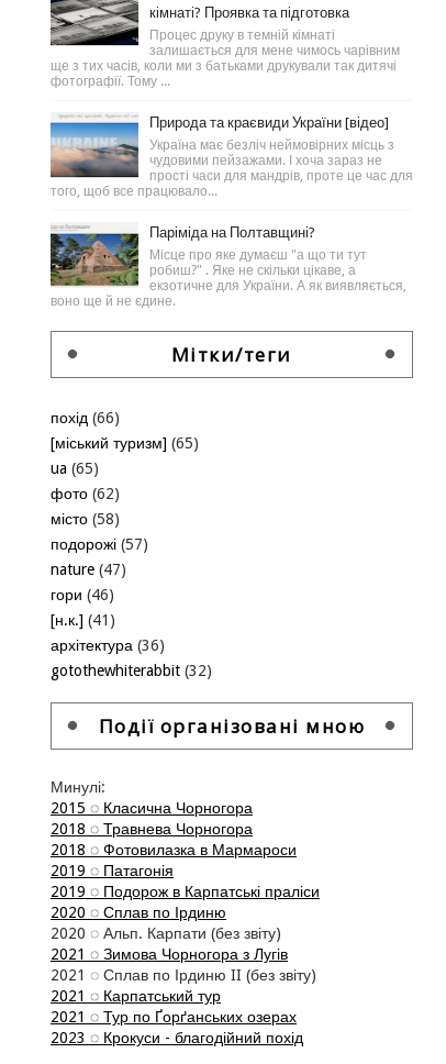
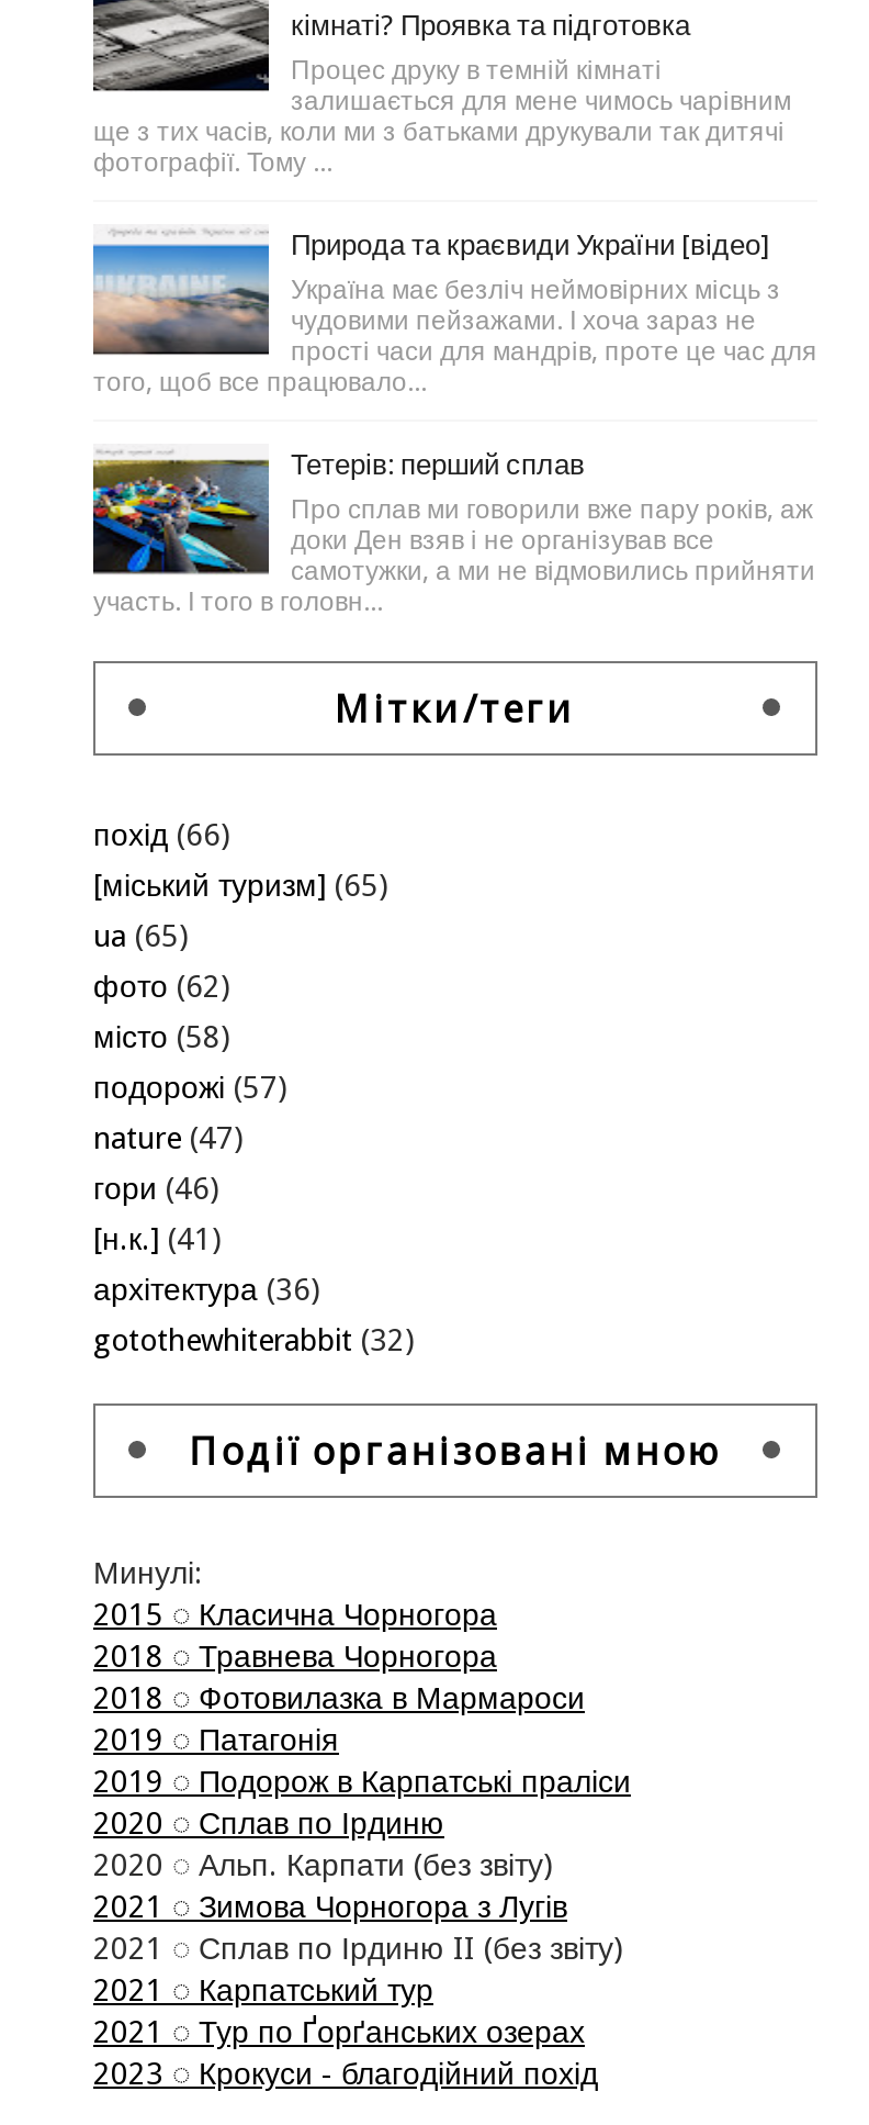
[49,224,406,308] [image] | Паріміда на Полтавщині? | Місце про яке думаєш "а що ти тут | робиш?" . Яке не скільки цікаве, а | екзотичне для України. А як виявляється, | воно ще й не єдине. -> [91,447,815,616] [image] | Тетерів: перший сплав | Про сплав ми говорили вже пару років, аж | доки Ден взяв і не організував все | самотужки, а ми не відмовились прийняти | участь. І того в головн...

